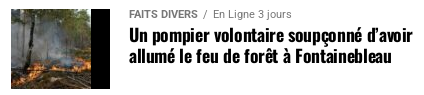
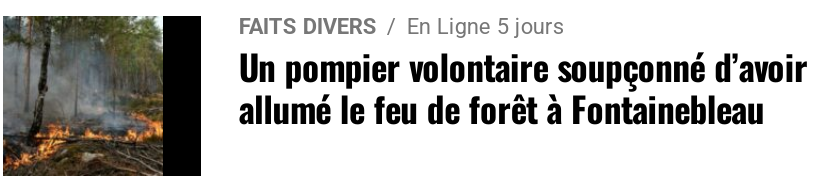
[213,7,292,20] En Ligne 3 jours -> [407,13,565,39] En Ligne 5 jours

